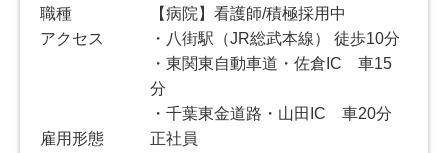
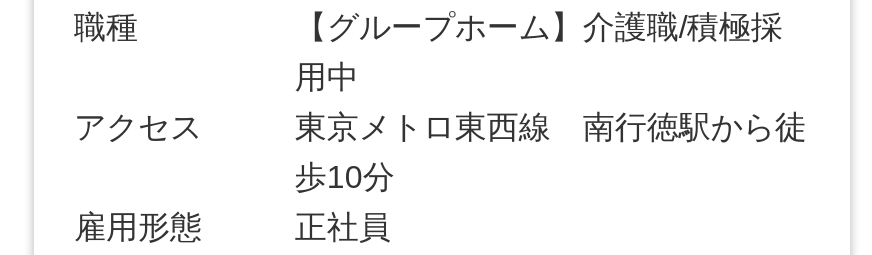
[150,5,346,22] 【病院】看護師/積極採用中 -> [295,9,783,93] 【グループホーム】介護職/積極採 | 用中
moved [40,30,104,47] -> [74,109,202,143]: アクセス
[150,30,400,122] ・八街駅（JR総武本線） 徒歩10分 | ・東関東自動車道・佐倉IC 車15 | 分 | ・千葉東金道路・山田IC 車20分 -> [295,109,807,193] 東京メトロ東西線 南行徳駅から徒 | 歩10分

